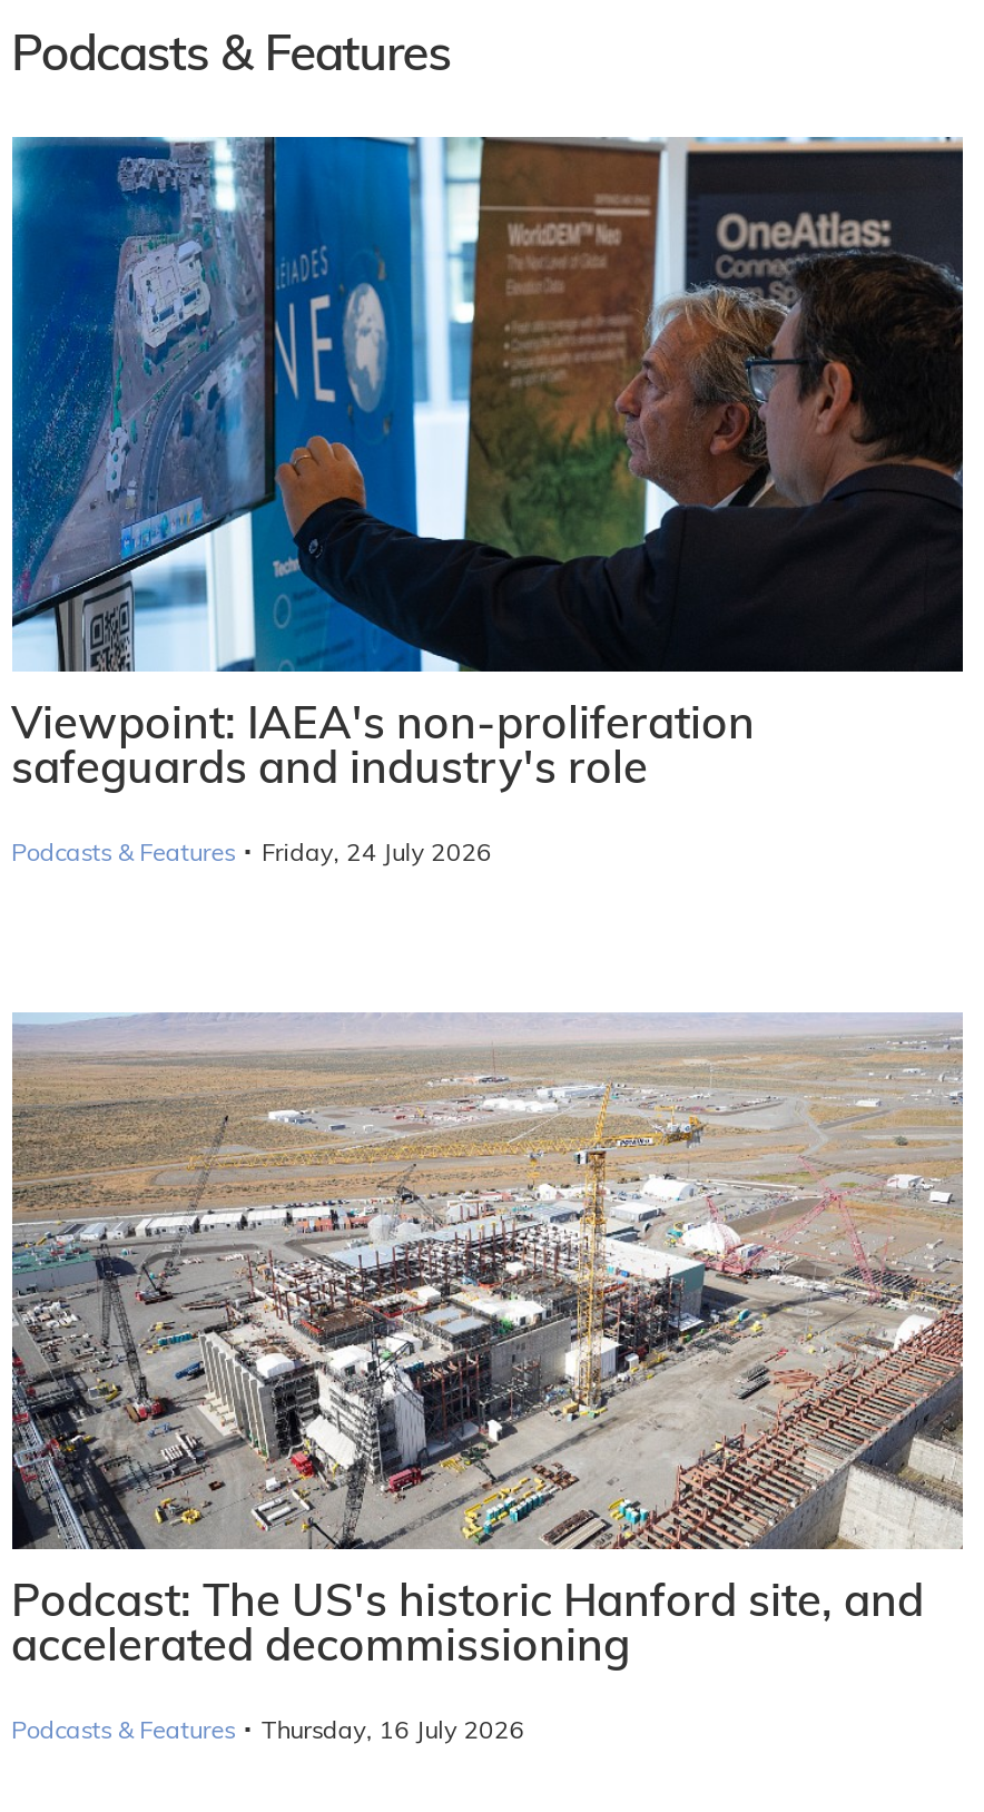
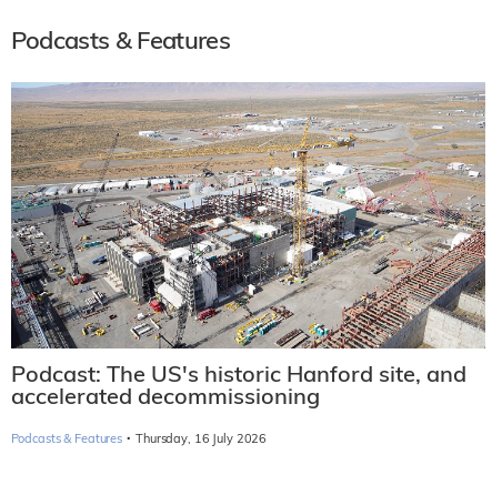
[10,137,965,871] [image] | Viewpoint: IAEA's non-proliferation | safeguards and industry's role | Podcasts & Features · Friday, 24 July 2026 -> none

